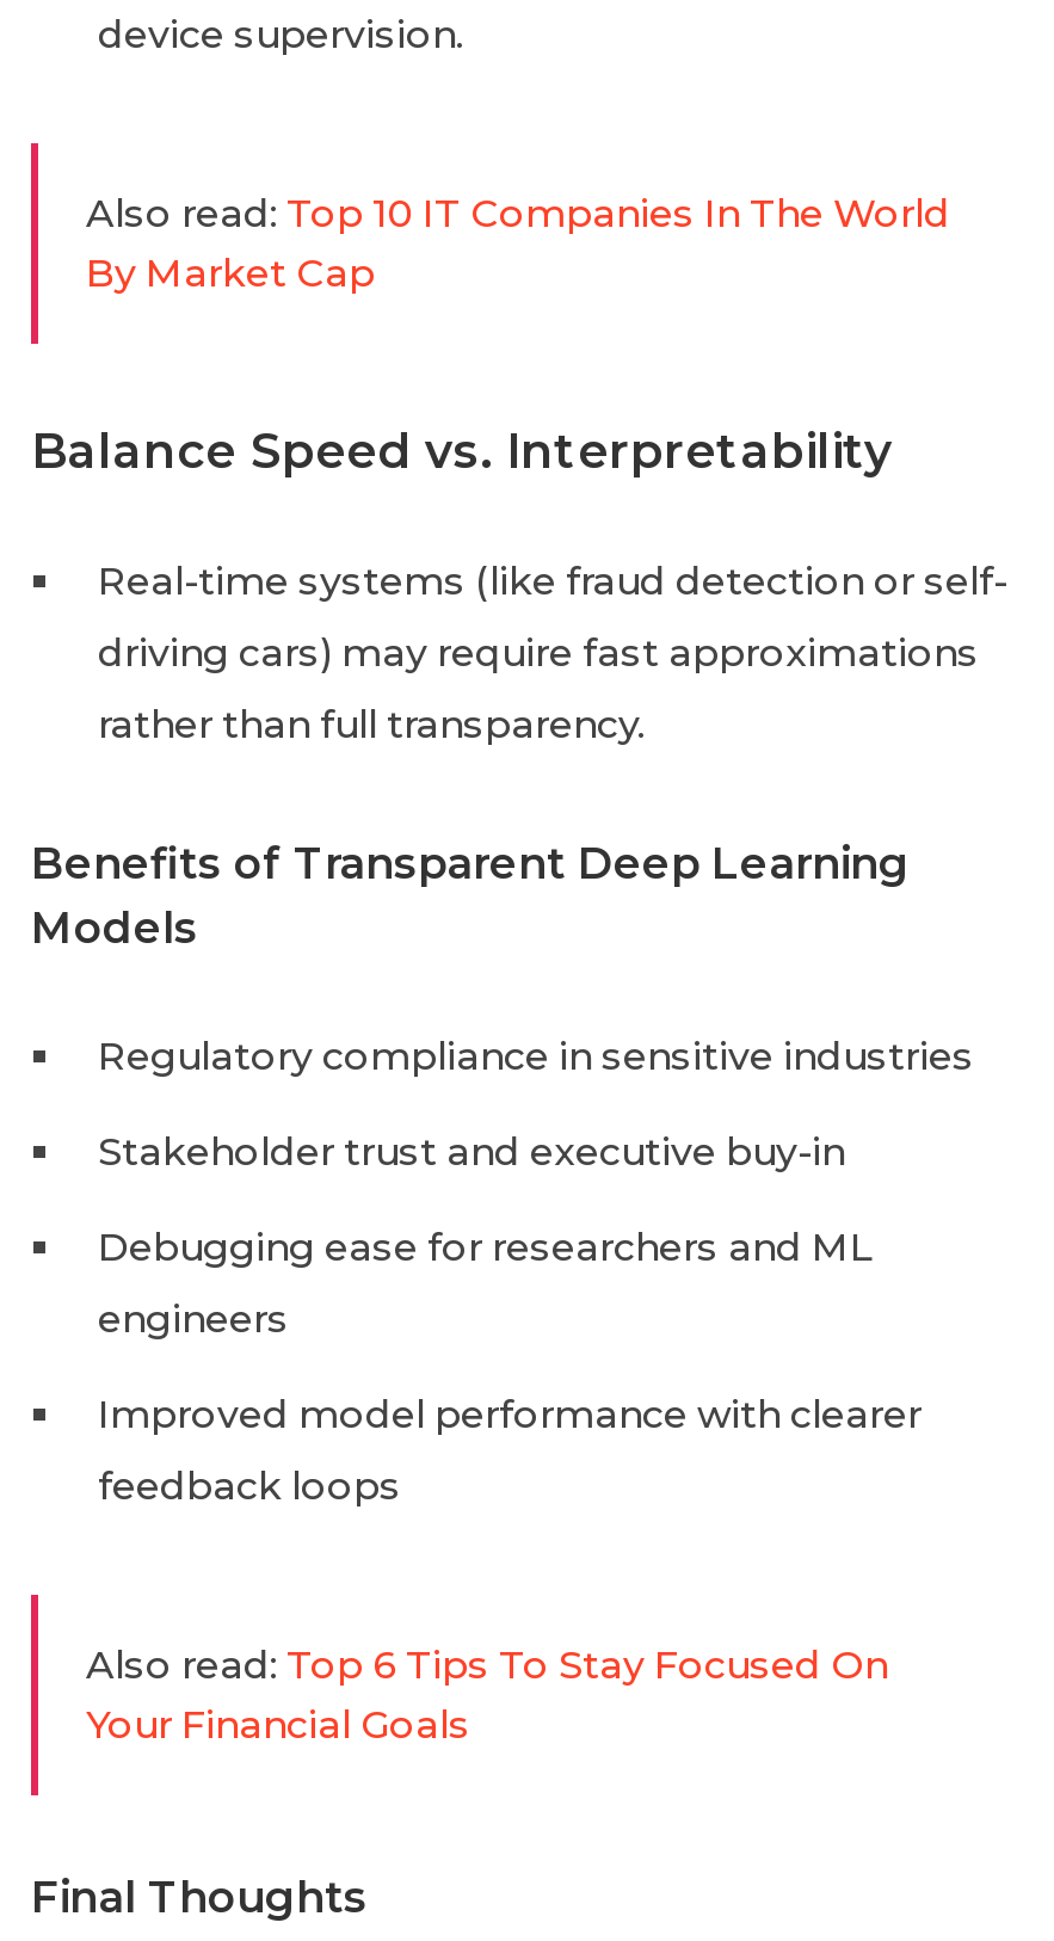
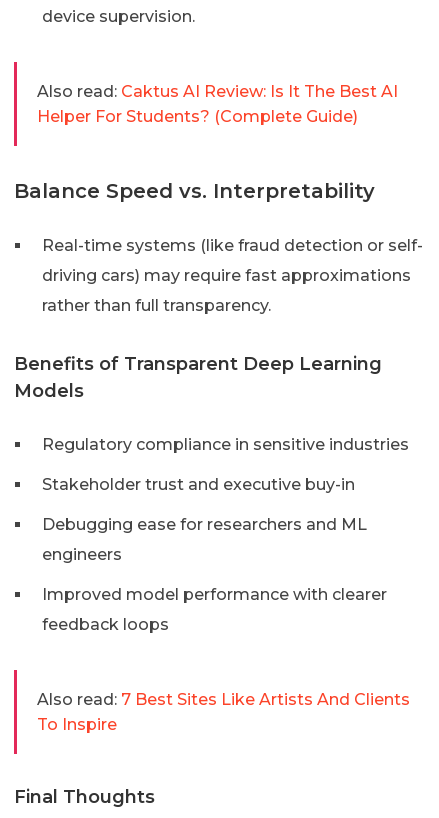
[86,191,950,296] Also read: Top 10 IT Companies In The World | By Market Cap -> [37,82,398,126] Also read: Caktus AI Review: Is It The Best AI | Helper For Students? (Complete Guide)
[86,1642,888,1747] Also read: Top 6 Tips To Stay Focused On | Your Financial Goals -> [37,690,410,734] Also read: 7 Best Sites Like Artists And Clients | To Inspire

